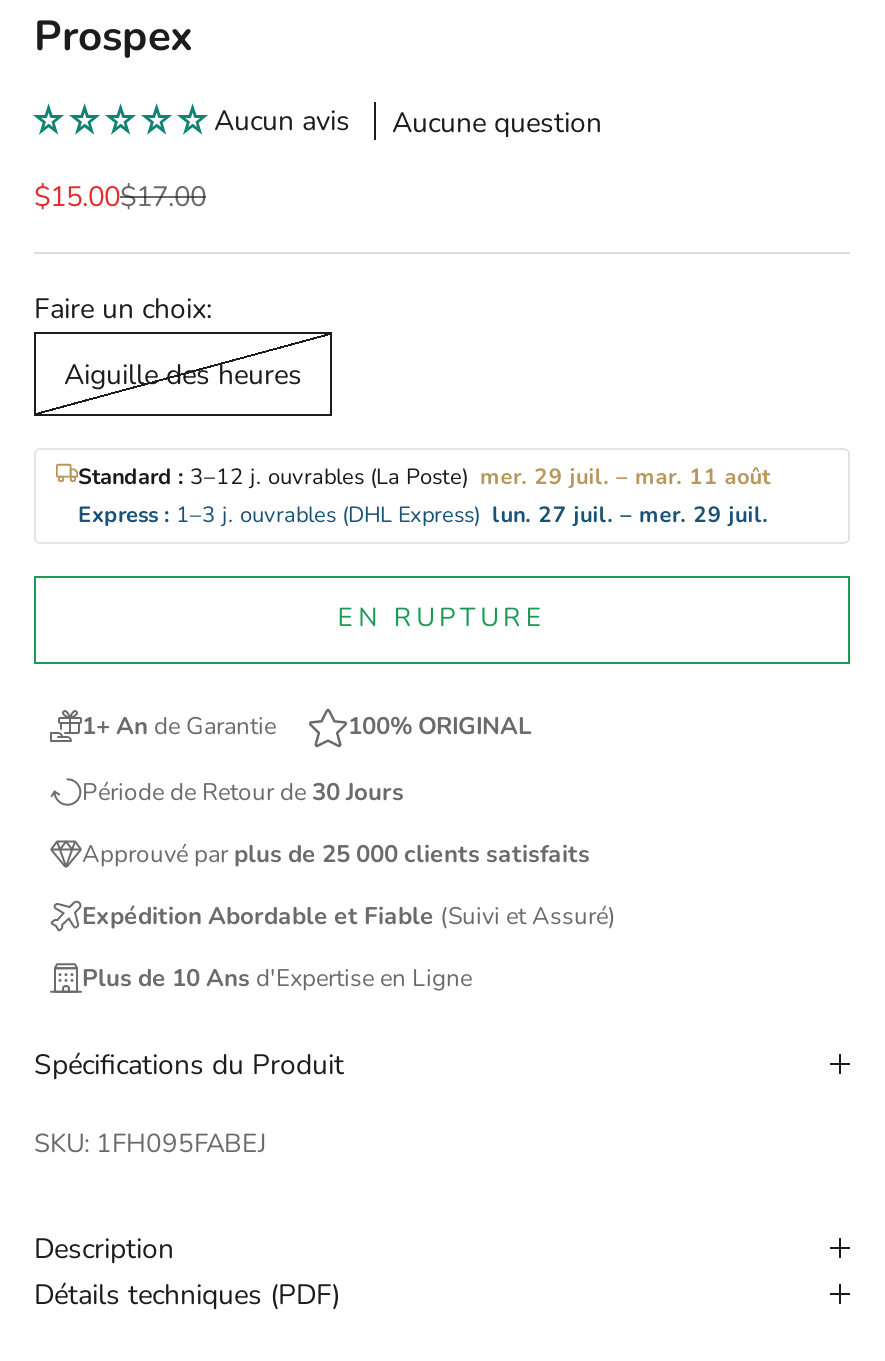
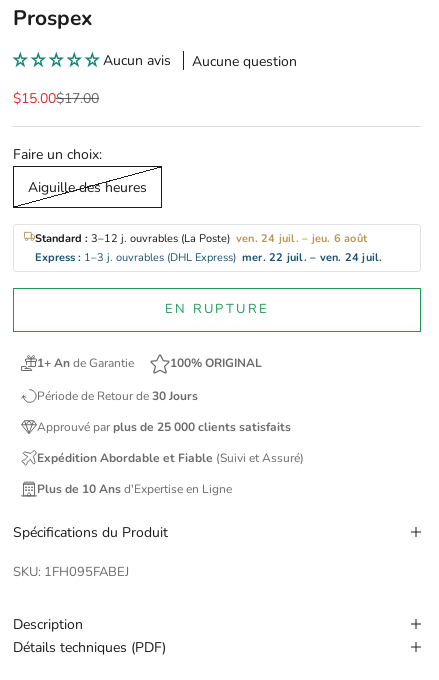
[78,462,770,492] Standard : 3–12 j. ouvrables (La Poste) mer. 29 juil. – mar. 11 août -> [35,231,367,246] Standard : 3–12 j. ouvrables (La Poste) ven. 24 juil. – jeu. 6 août
[78,500,769,530] Express : 1–3 j. ouvrables (DHL Express) lun. 27 juil. – mer. 29 juil. -> [35,250,382,265] Express : 1–3 j. ouvrables (DHL Express) mer. 22 juil. – ven. 24 juil.

